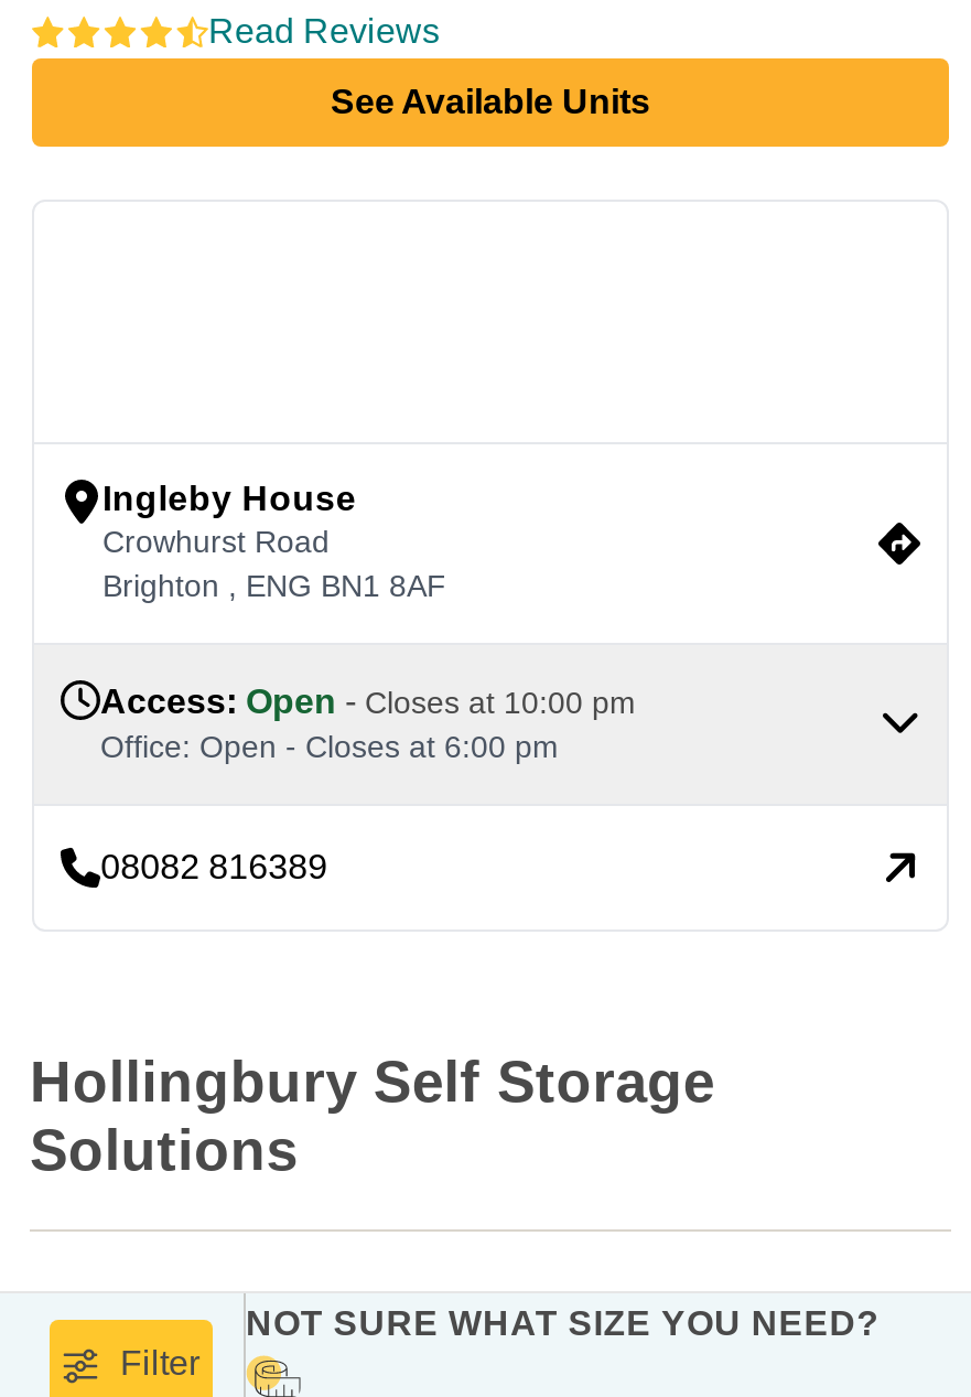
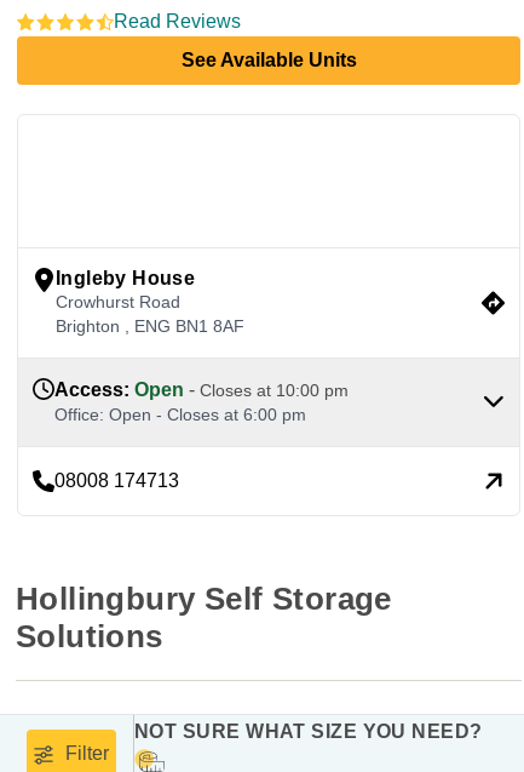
[101,848,328,885] 08082 816389 -> [55,470,179,491] 08008 174713

